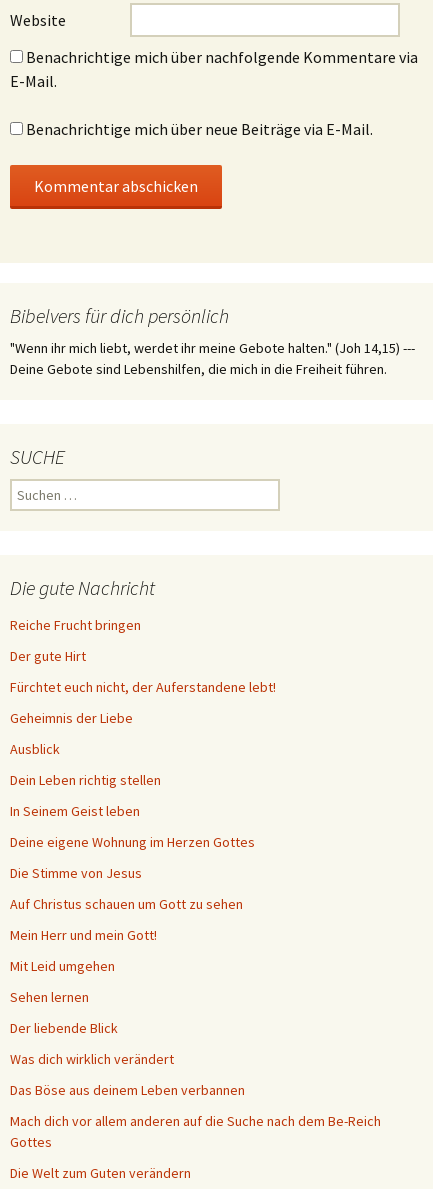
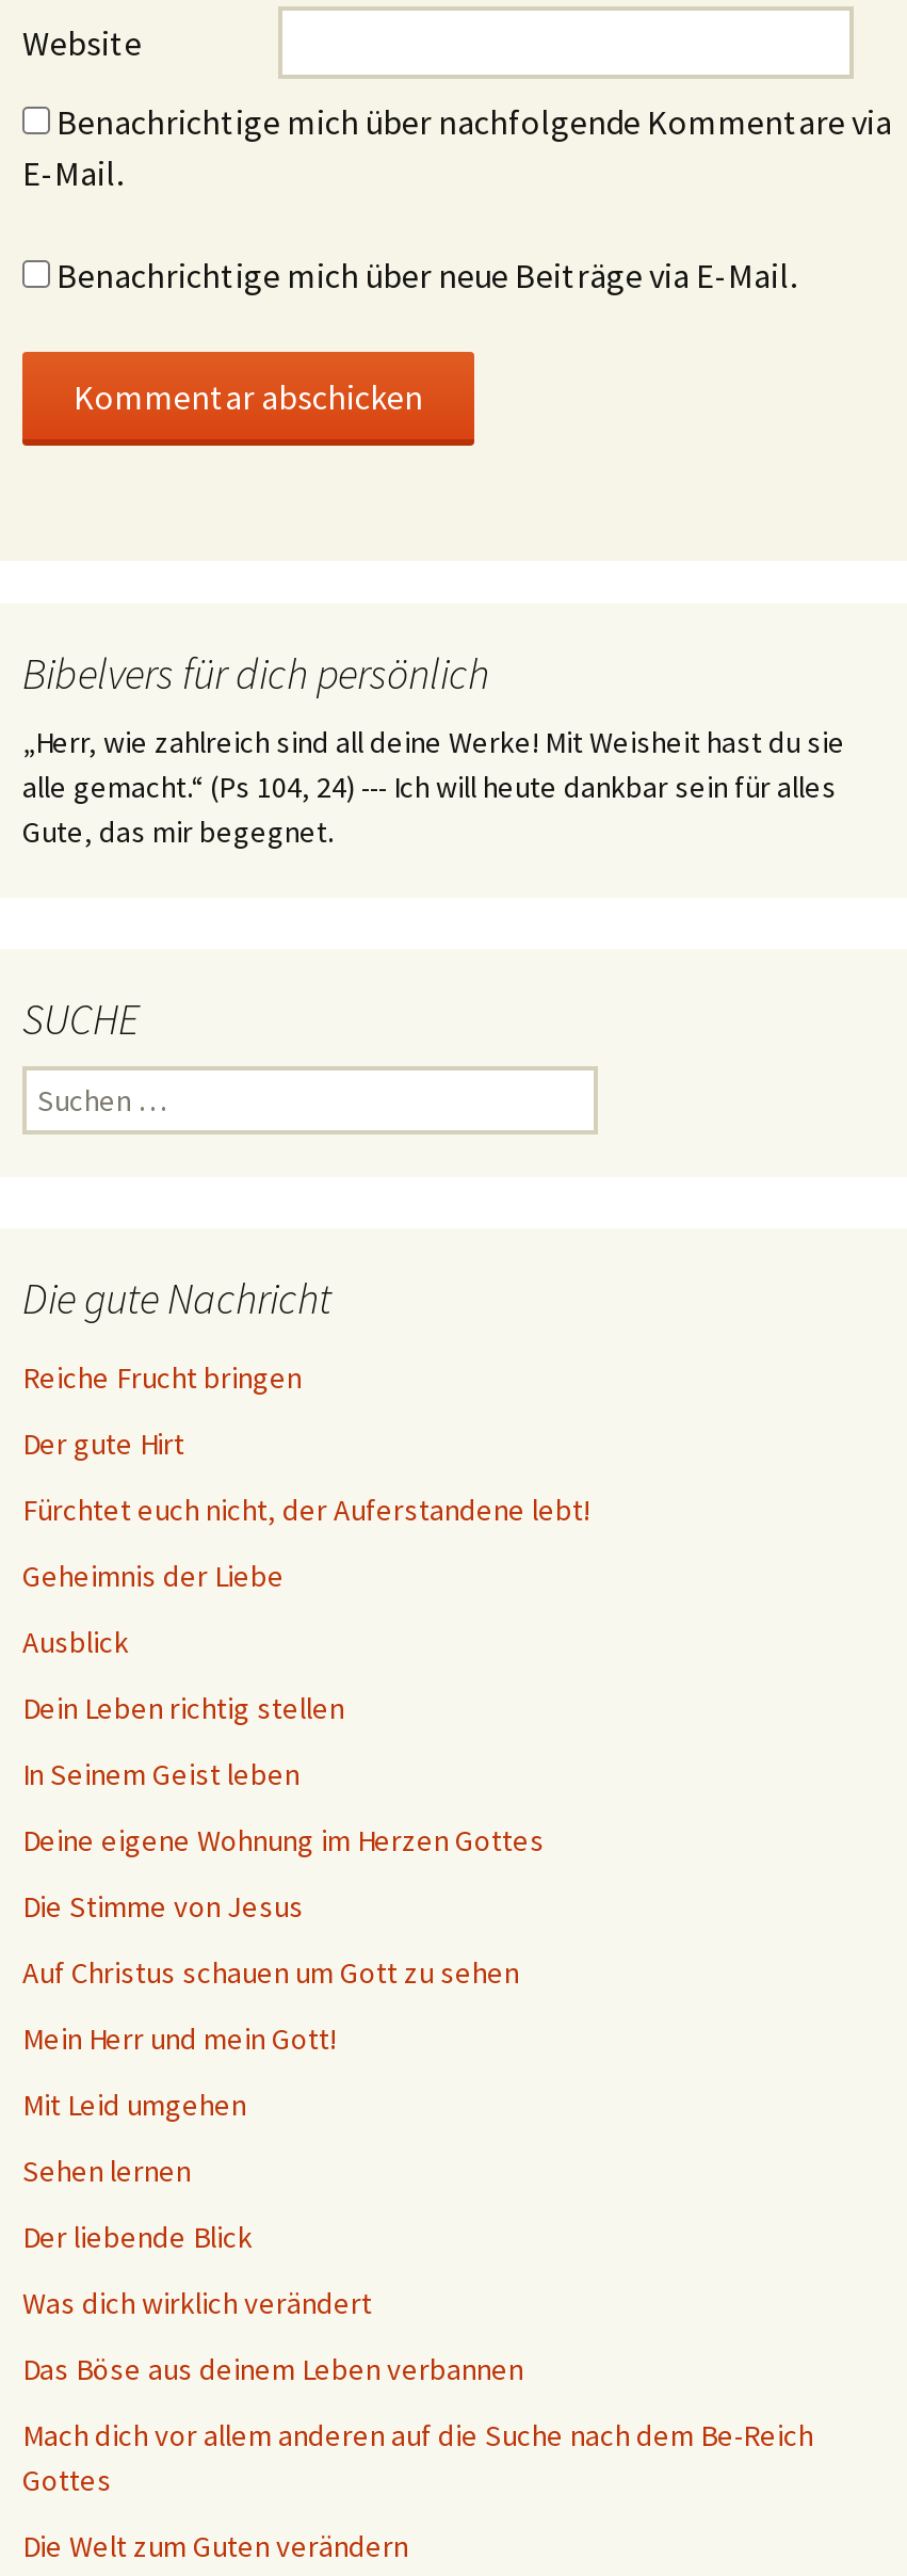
[10,339,415,378] "Wenn ihr mich liebt, werdet ihr meine Gebote halten." (Joh 14,15) --- | Deine Gebote sind Lebenshilfen, die mich in die Freiheit führen. -> [22,723,845,851] „Herr, wie zahlreich sind all deine Werke! Mit Weisheit hast du sie | alle gemacht.“ (Ps 104, 24) --- Ich will heute dankbar sein für alles | Gute, das mir begegnet.

